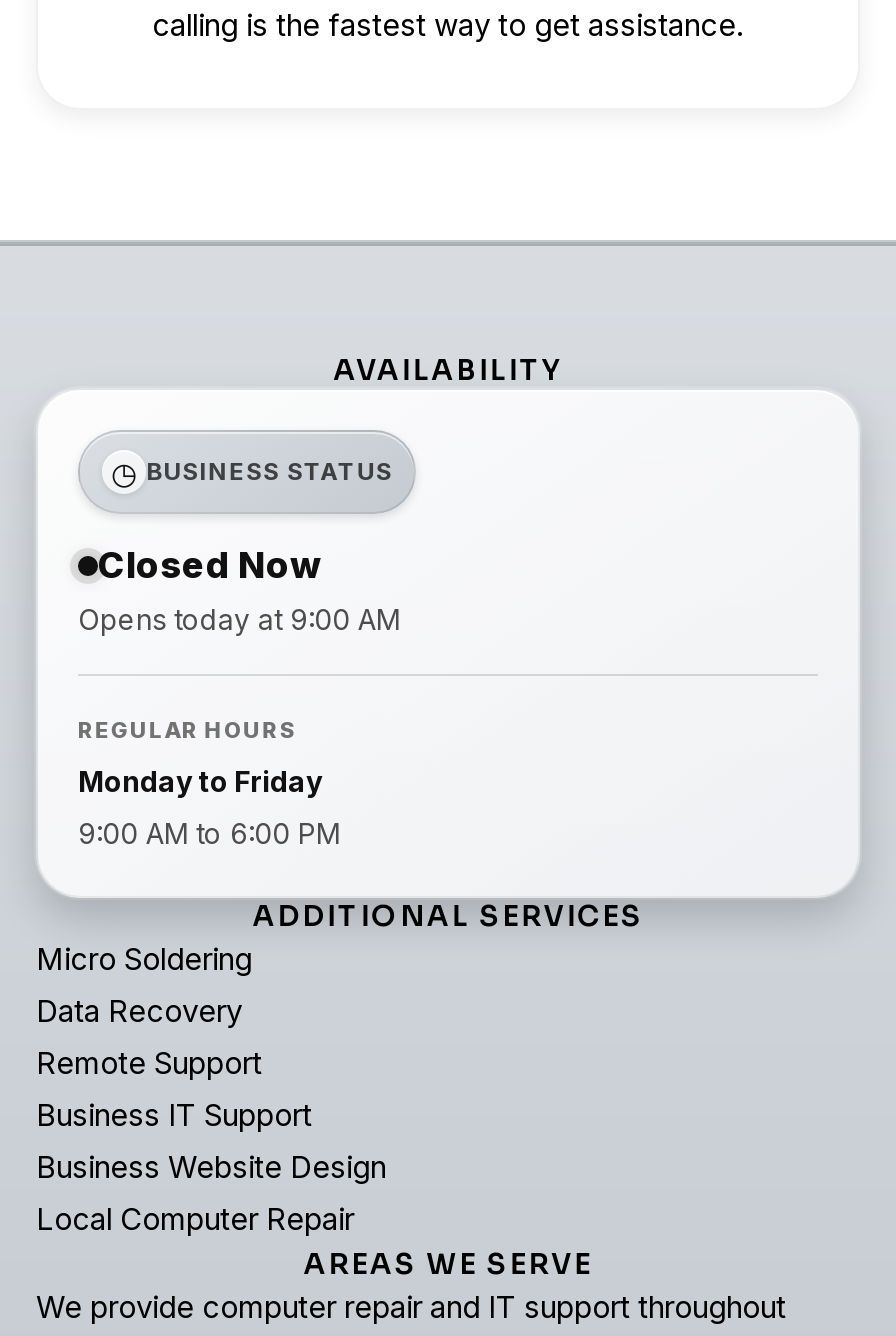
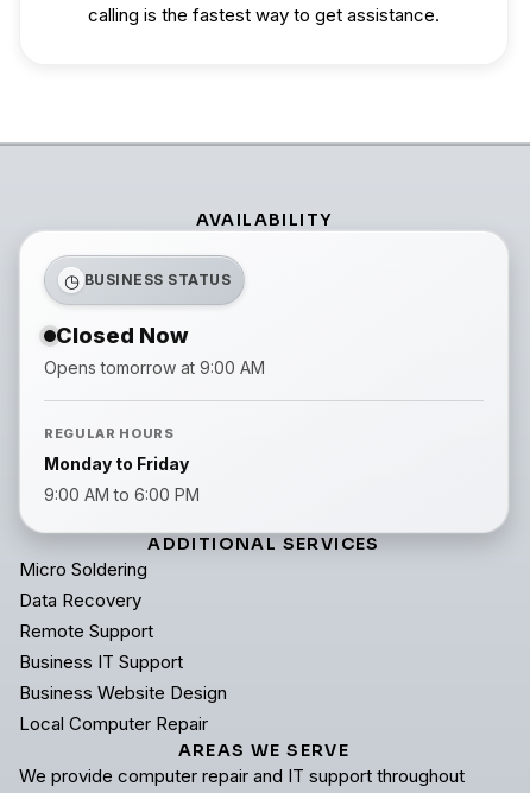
[78,602,400,636] Opens today at 9:00 AM -> [44,358,265,378] Opens tomorrow at 9:00 AM

